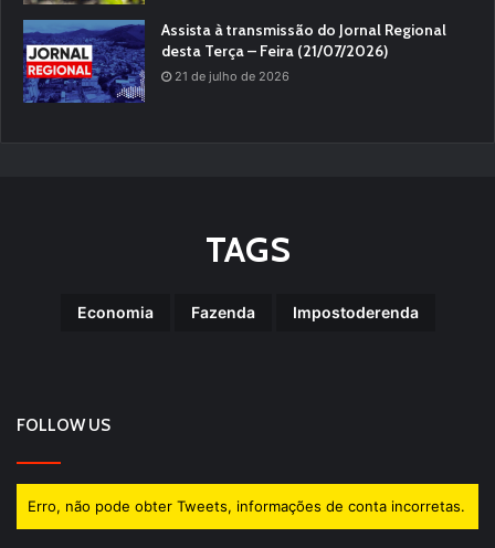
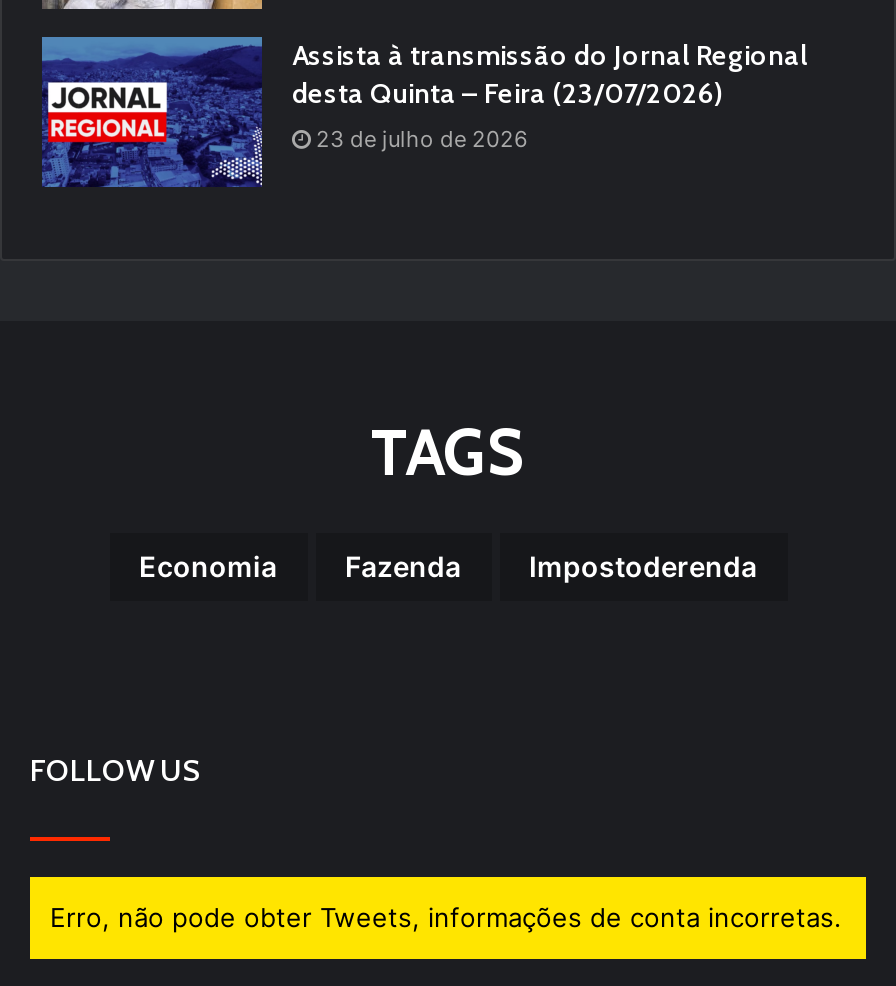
[161,41,388,61] desta Terça – Feira (21/07/2026) -> [292,74,722,110] desta Quinta – Feira (23/07/2026)
[175,69,289,84] 21 de julho de 2026 -> [316,124,528,152] 23 de julho de 2026

